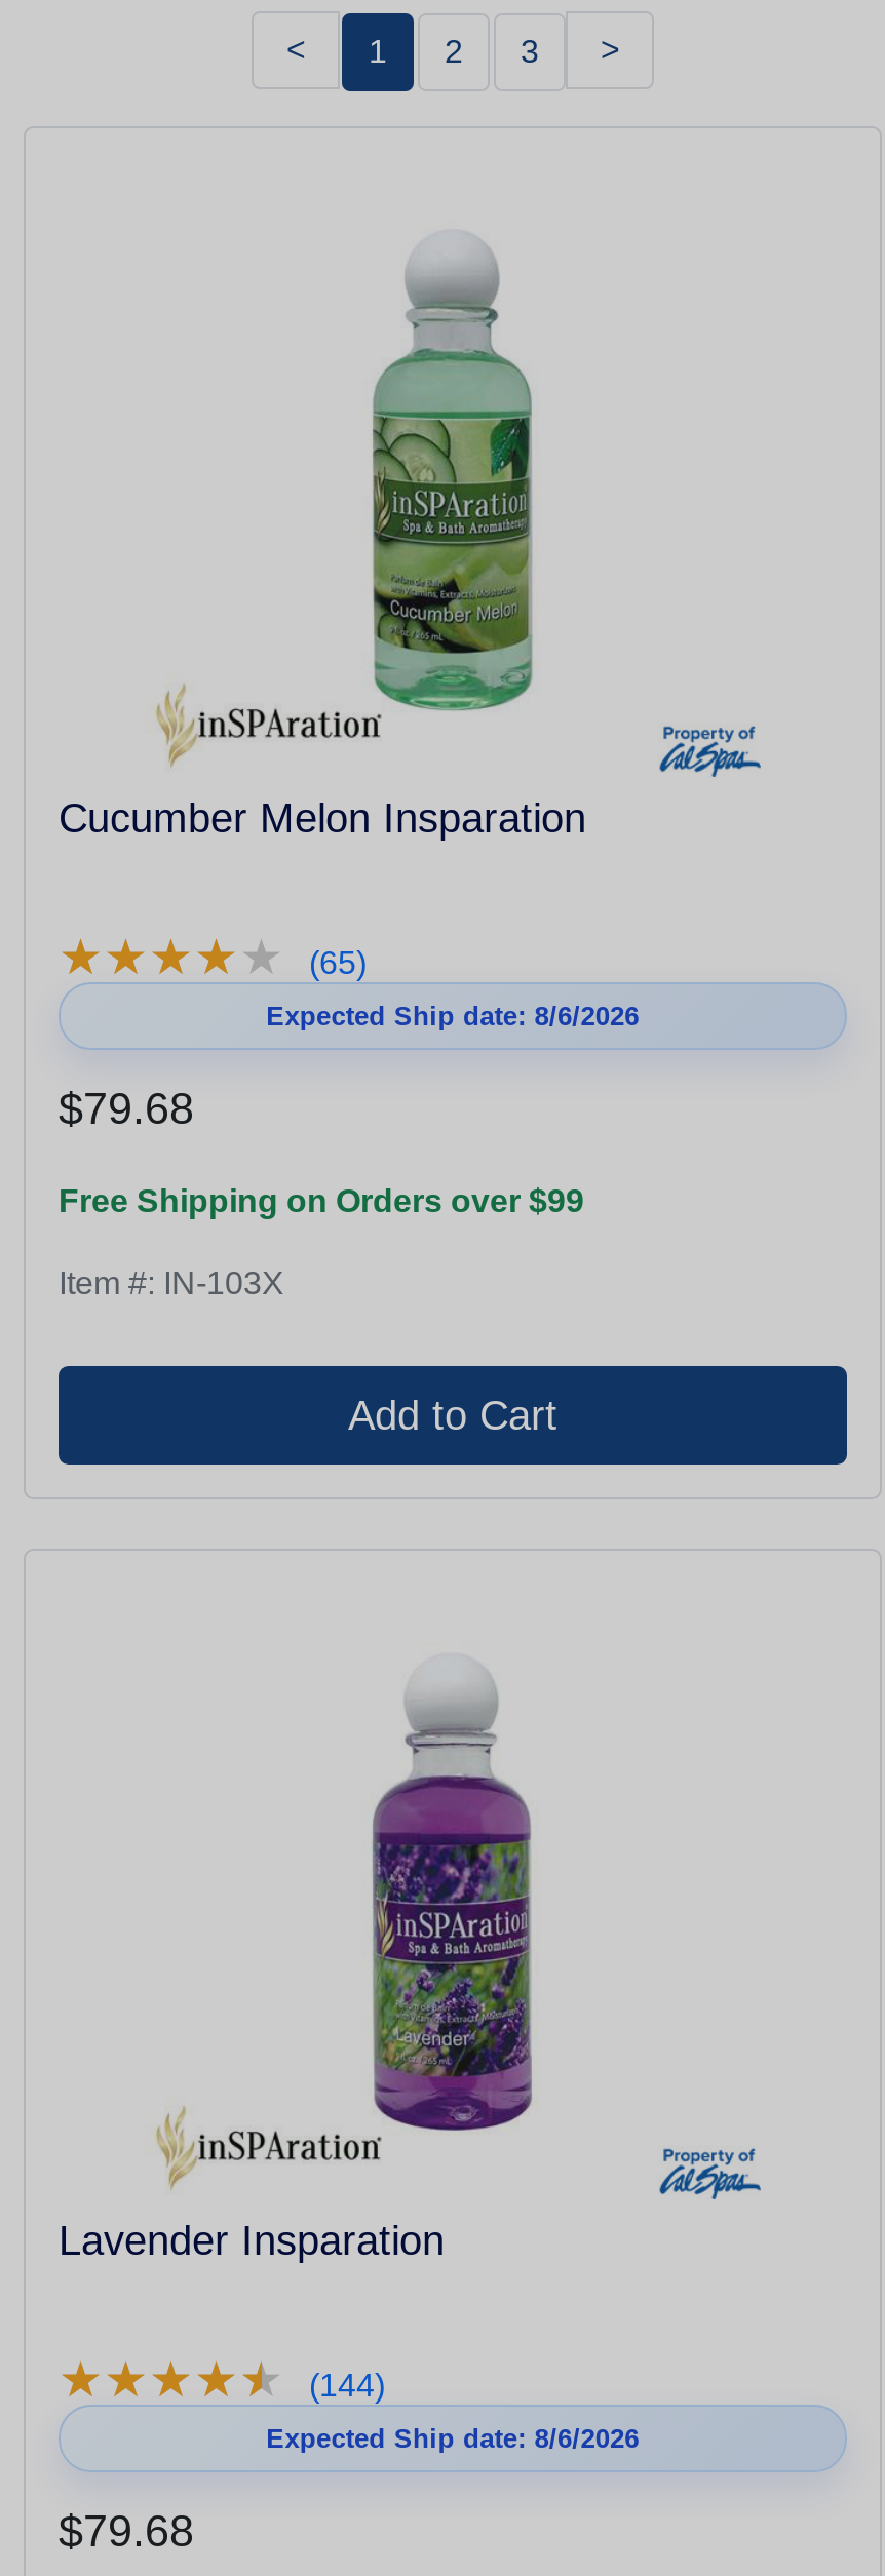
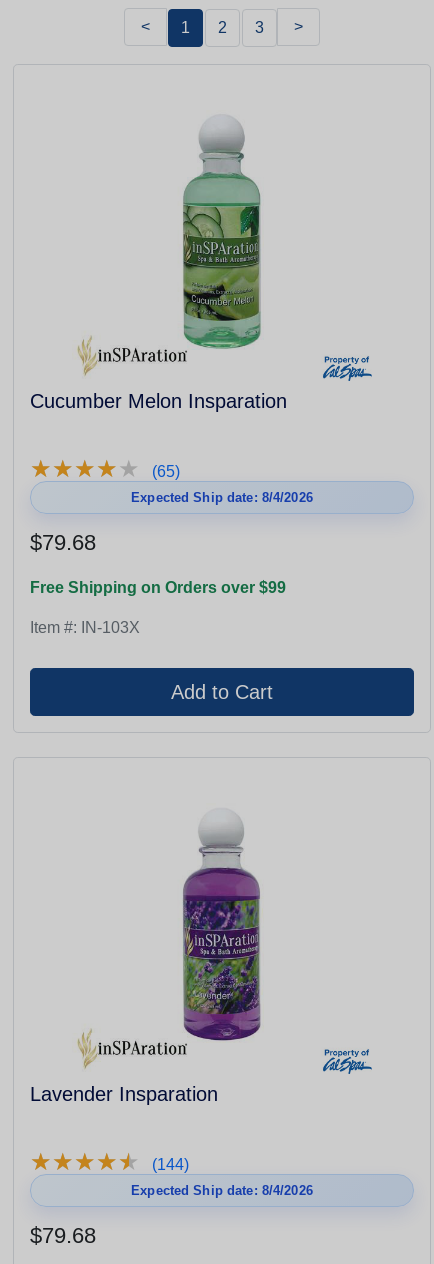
[266,1000,639,1031] Expected Ship date: 8/6/2026 -> [131,490,313,505] Expected Ship date: 8/4/2026
[266,2422,639,2453] Expected Ship date: 8/6/2026 -> [131,1183,313,1198] Expected Ship date: 8/4/2026

